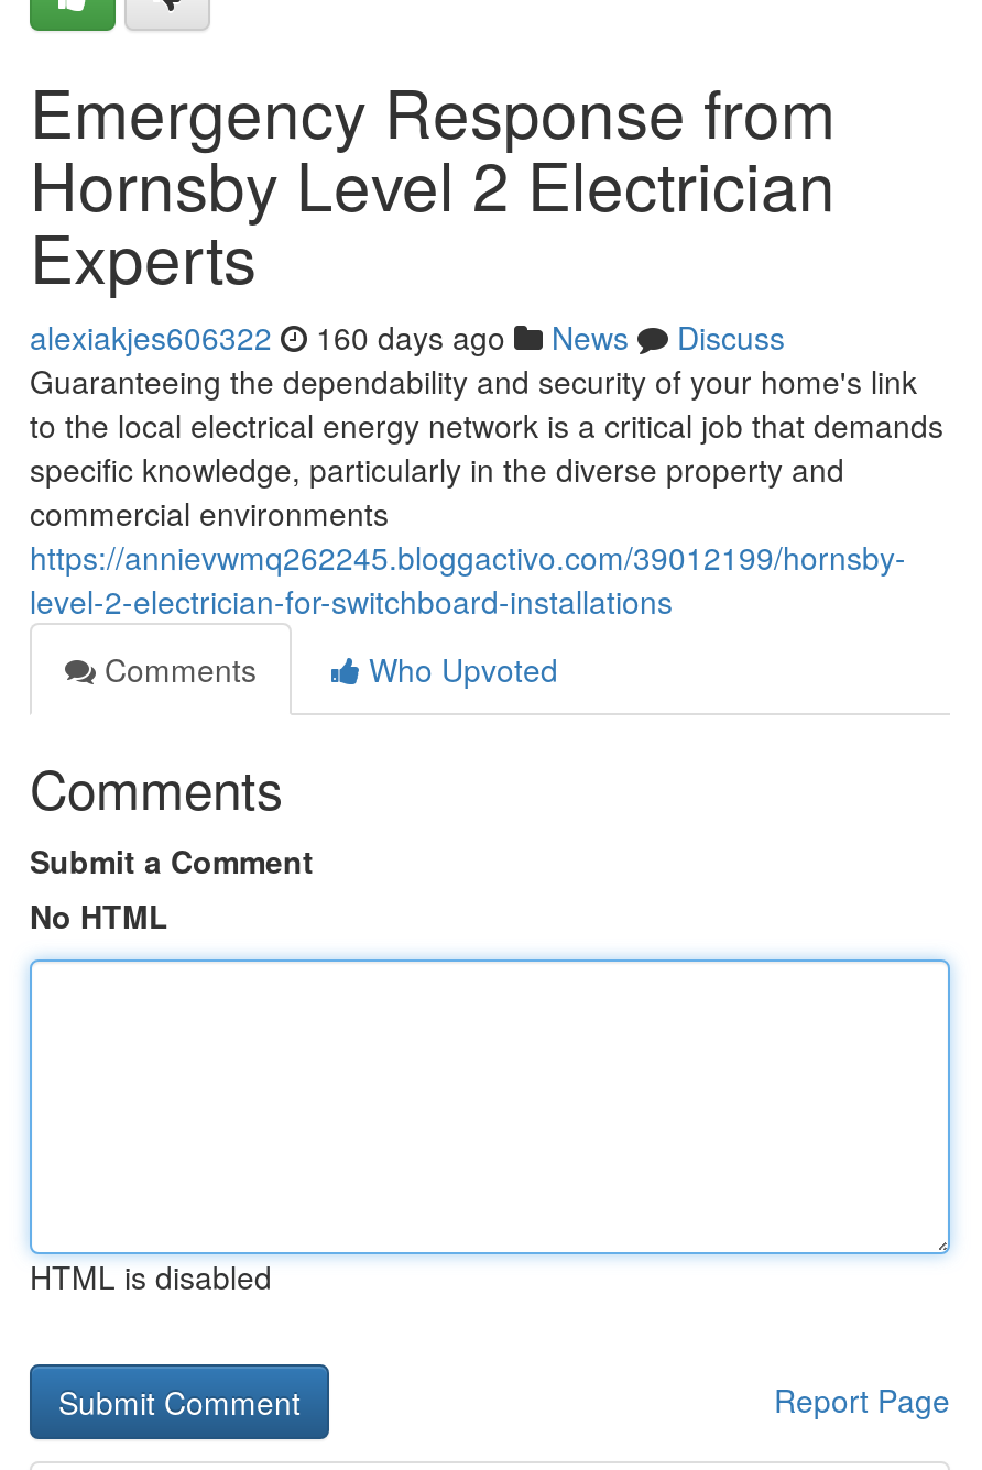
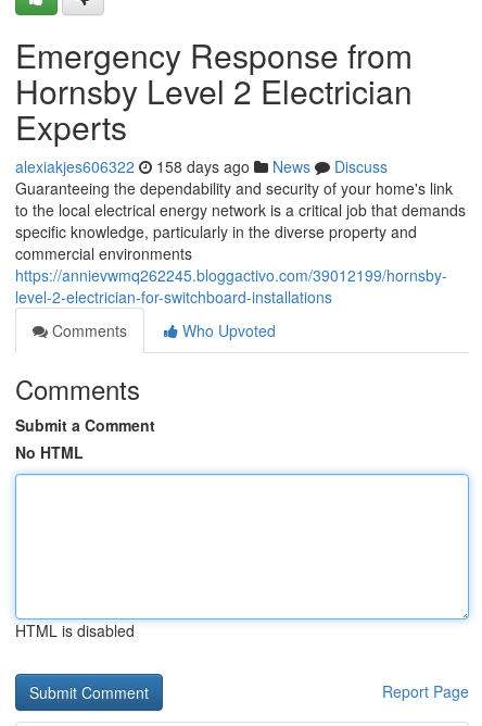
[30,315,785,359] alexiakjes606322 160 days ago News Discuss -> [15,155,388,177] alexiakjes606322 158 days ago News Discuss

